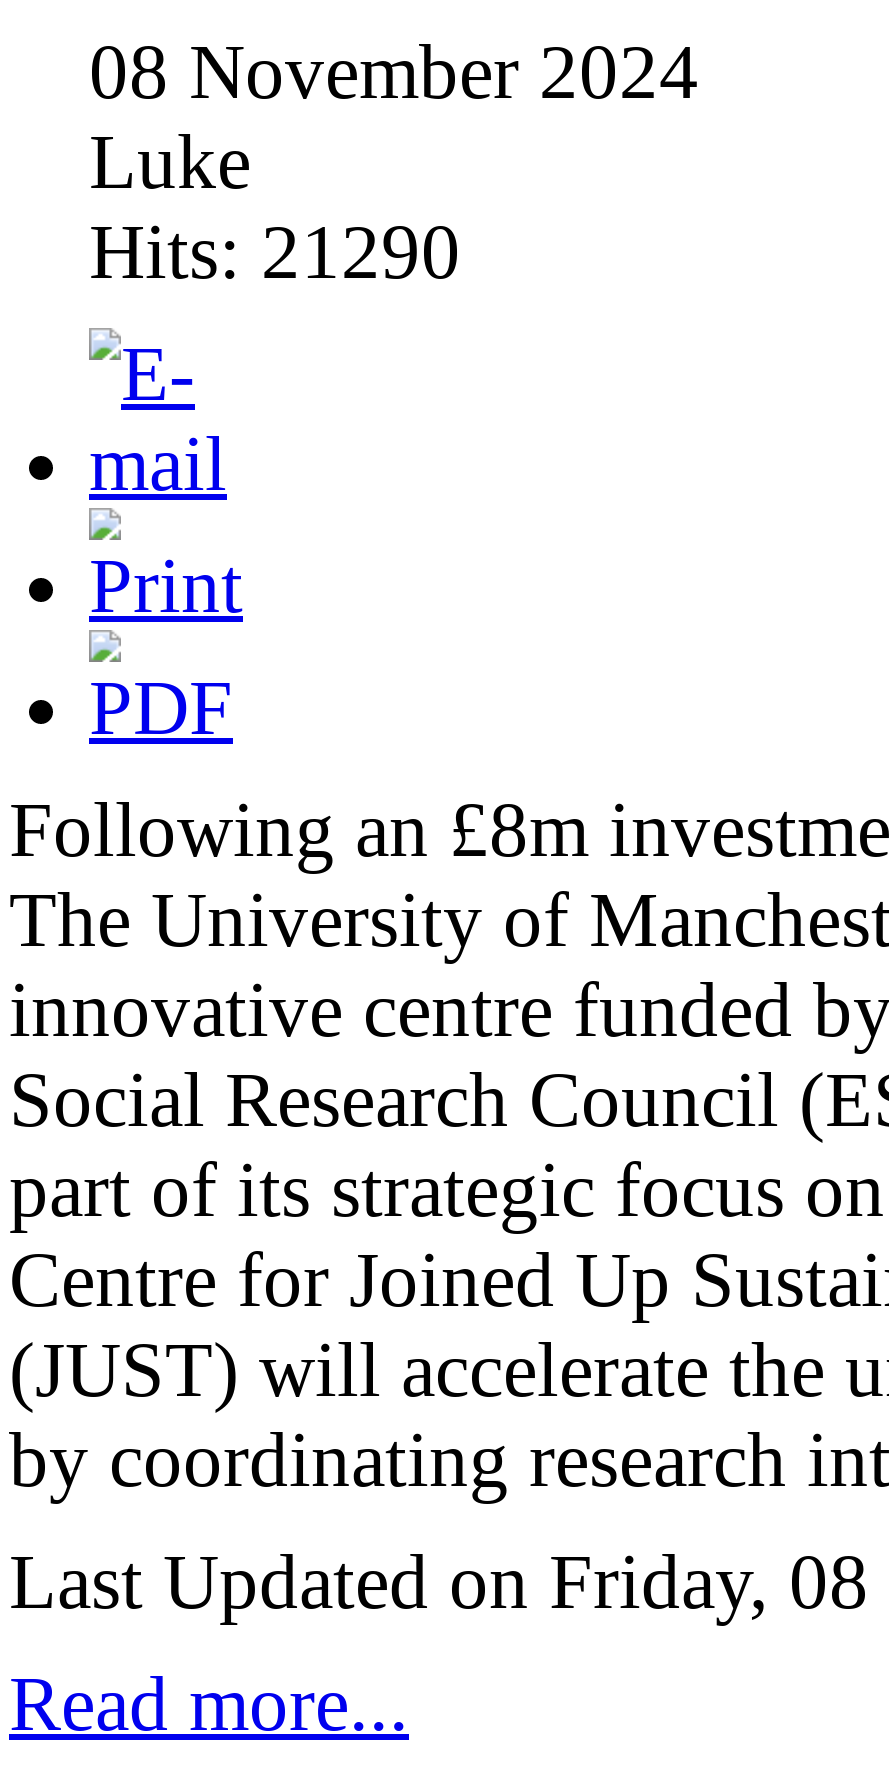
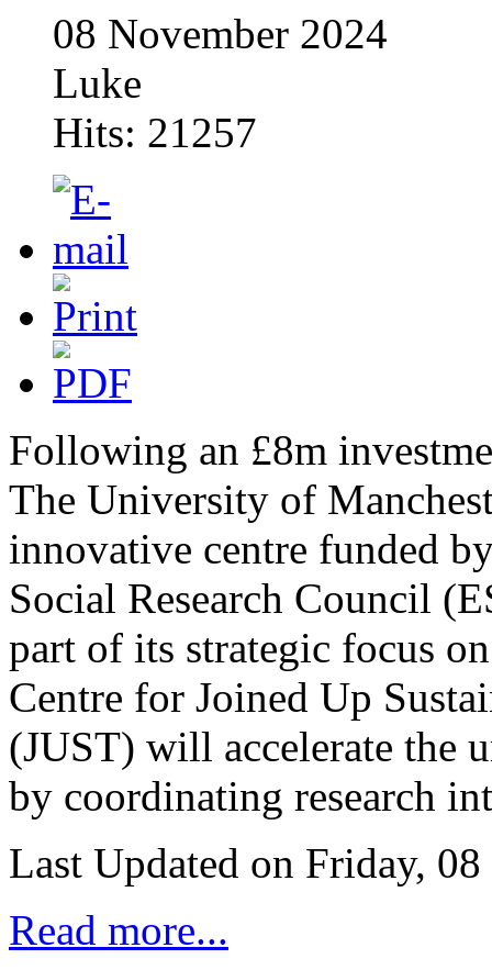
[89,209,461,295] Hits: 21290 -> [53,109,257,157] Hits: 21257

